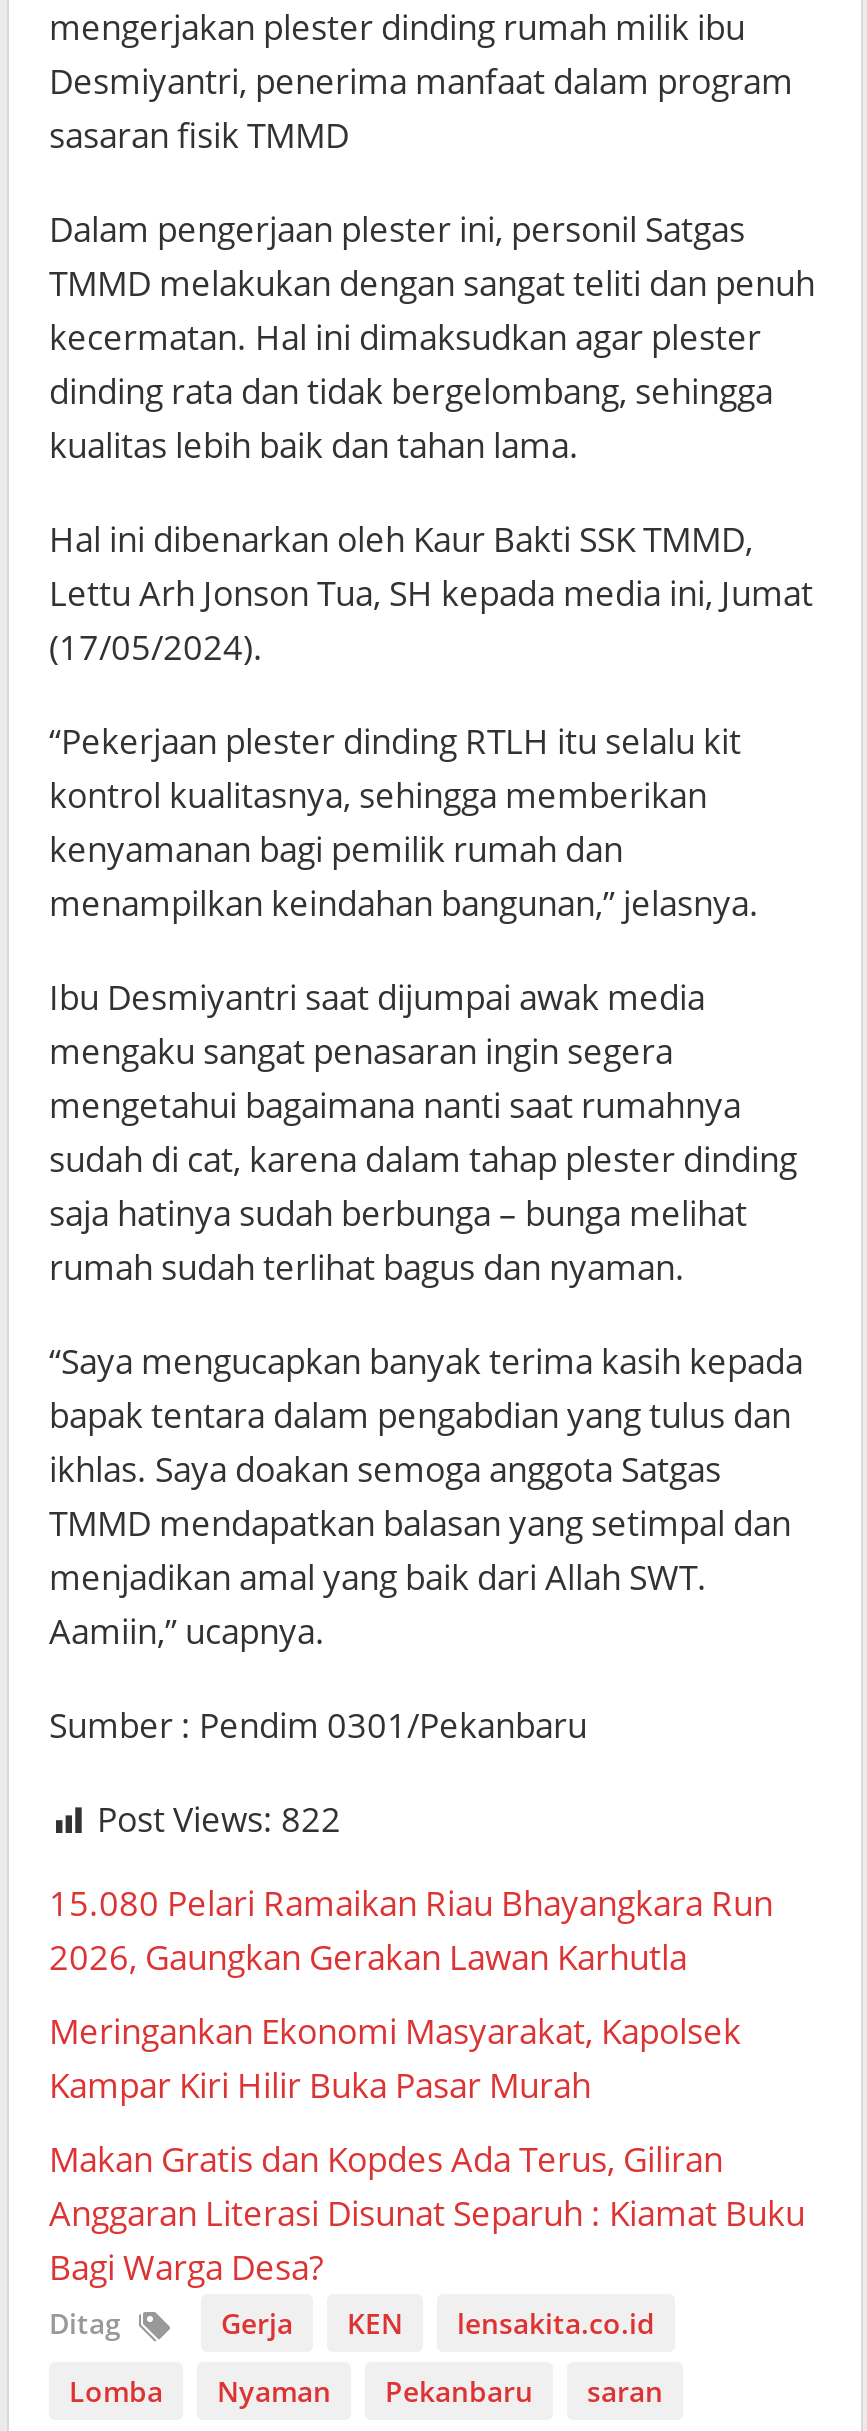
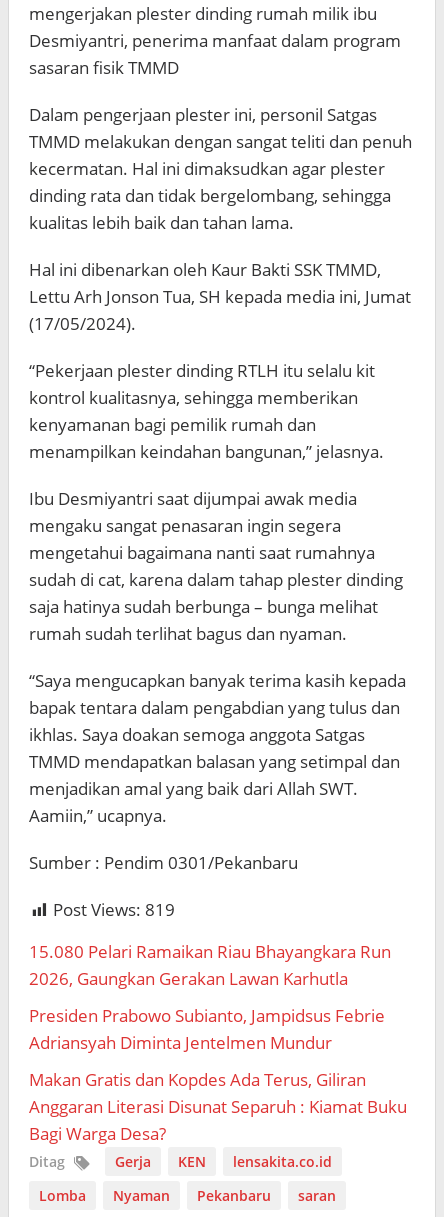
[97,1797,341,1843] Post Views: 822 -> [53,898,175,921] Post Views: 819
[49,2009,741,2109] Meringankan Ekonomi Masyarakat, Kapolsek | Kampar Kiri Hilir Buka Pasar Murah -> [29,1004,385,1054] Presiden Prabowo Subianto, Jampidsus Febrie | Adriansyah Diminta Jentelmen Mundur

